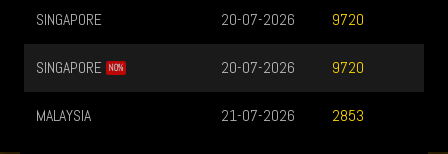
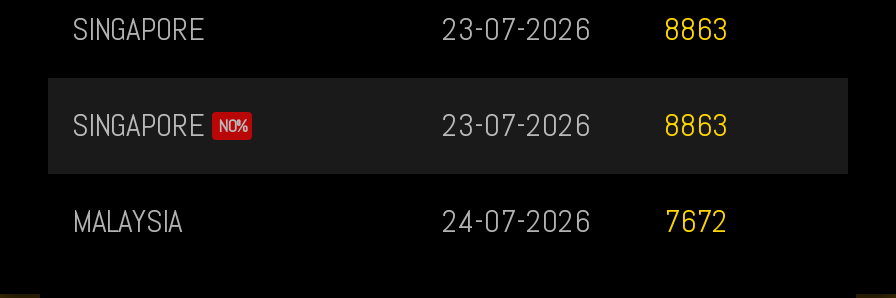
[221,9,295,29] 20-07-2026 -> [442,9,590,49] 23-07-2026
[332,10,364,30] 9720 -> [664,10,728,50] 8863
[221,57,295,77] 20-07-2026 -> [442,105,590,145] 23-07-2026
[332,58,364,78] 9720 -> [664,106,728,146] 8863
[221,105,295,125] 21-07-2026 -> [442,201,590,241] 24-07-2026
[332,106,364,126] 2853 -> [664,202,728,242] 7672

